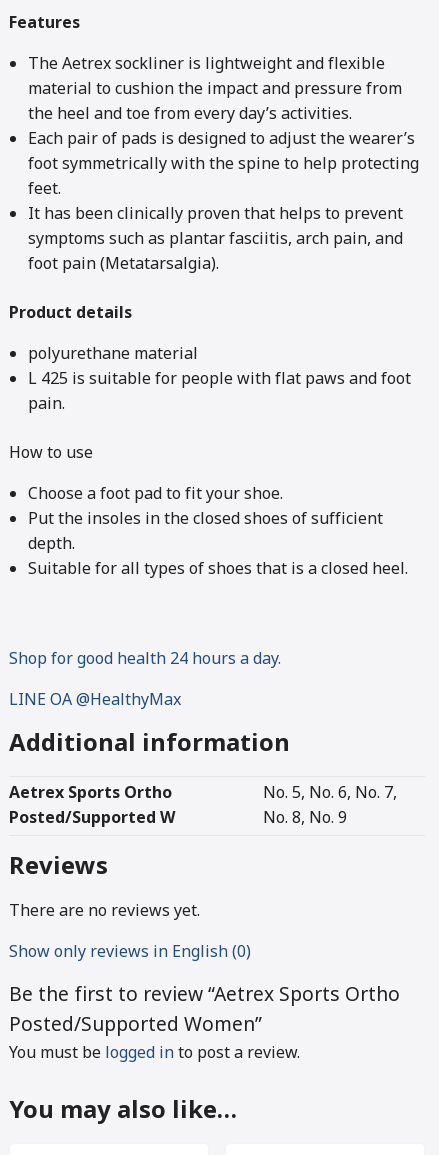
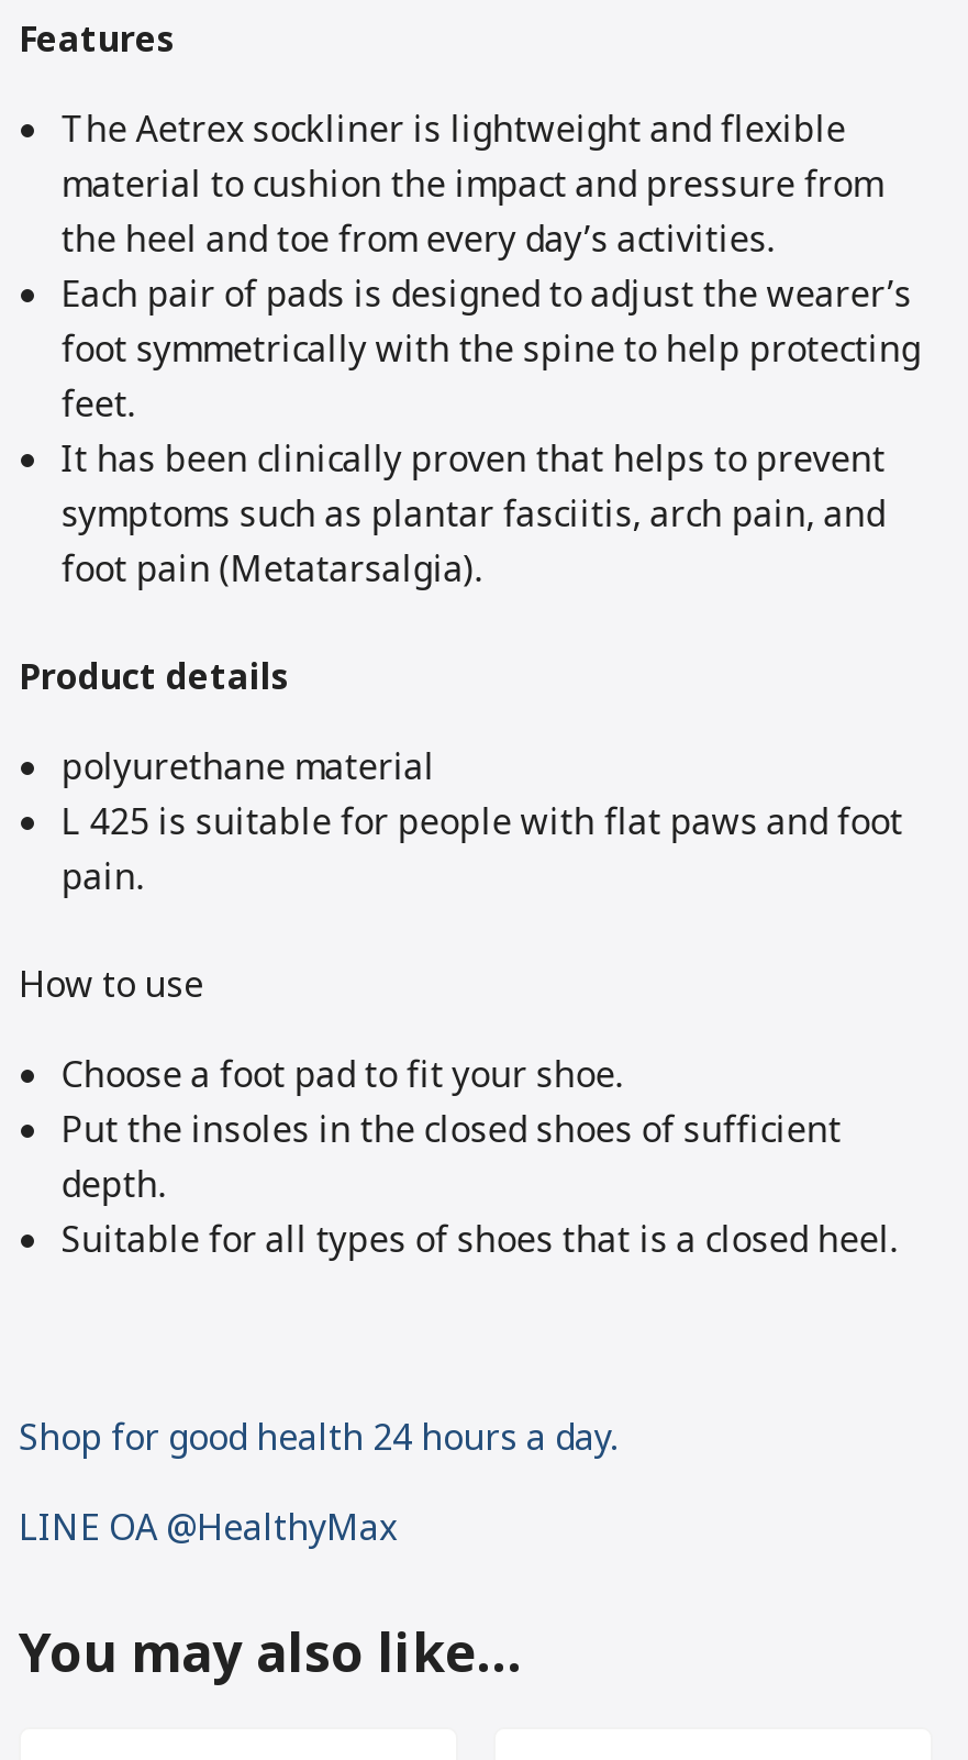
[9,726,290,830] Additional information | Aetrex Sports Ortho | Posted/Supported W -> none
[9,781,400,1065] No. 5, No. 6, No. 7, | No. 8, No. 9 | Reviews | There are no reviews yet. | Show only reviews in English (0) | Be the first to review “Aetrex Sports Ortho | Posted/Supported Women” | You must be logged in to post a review. -> none

